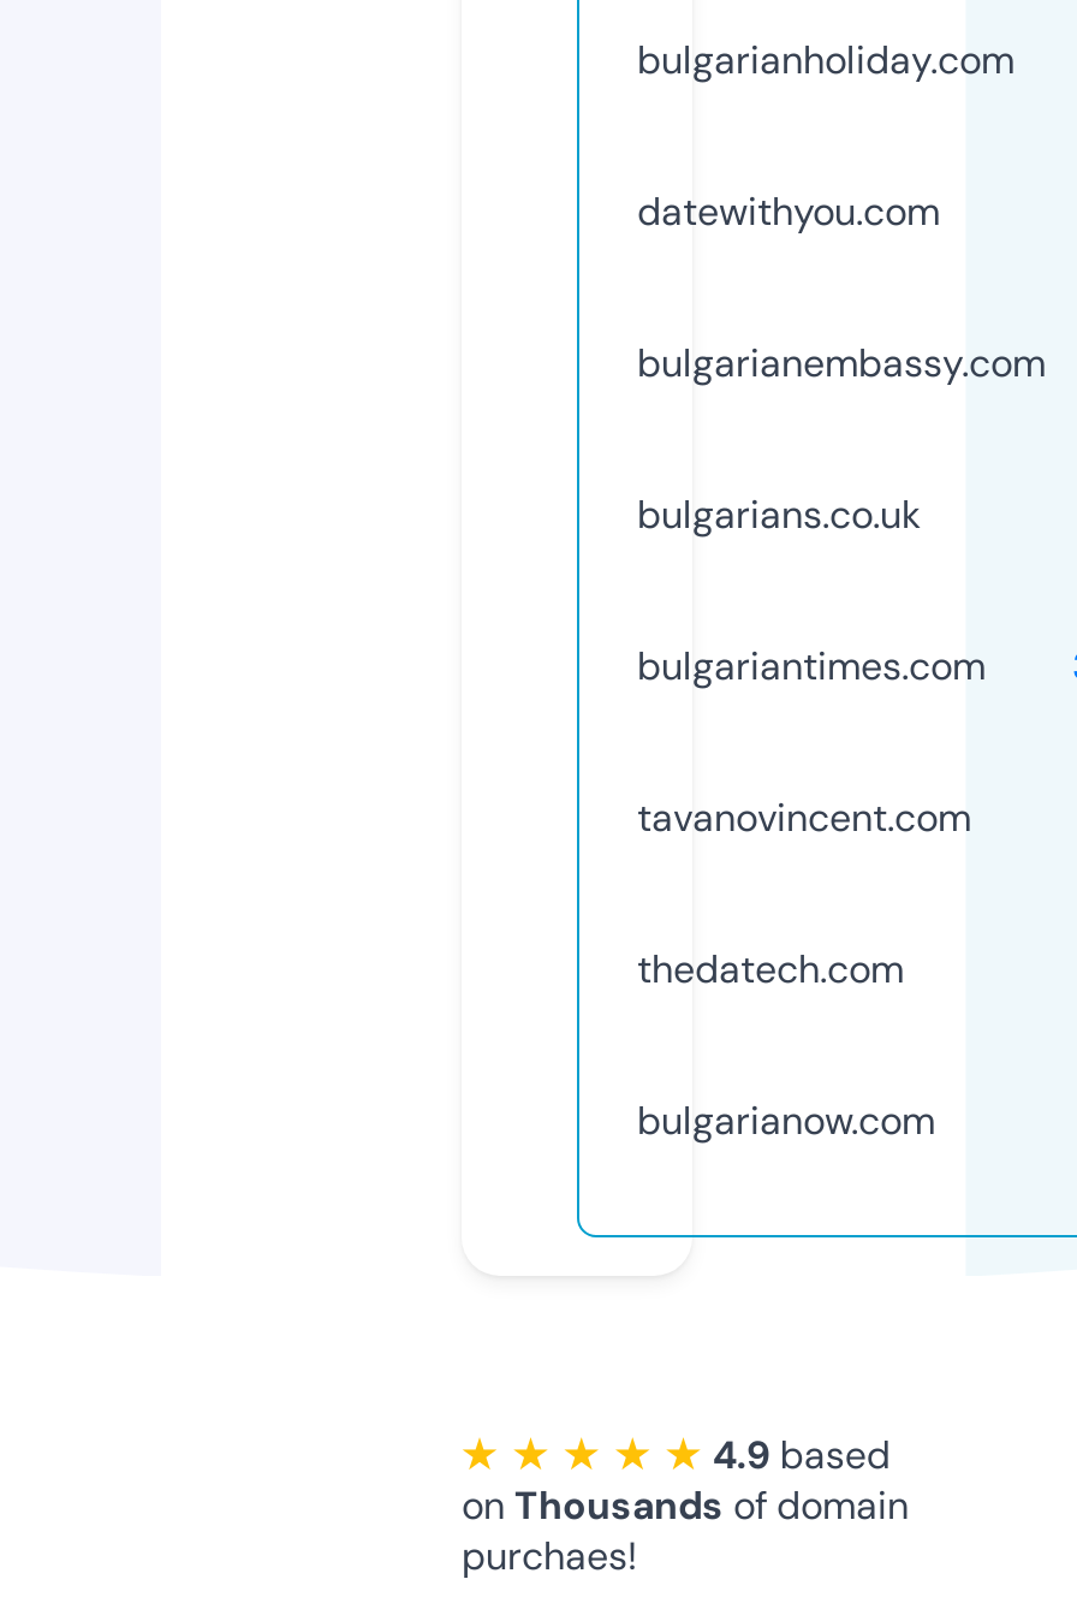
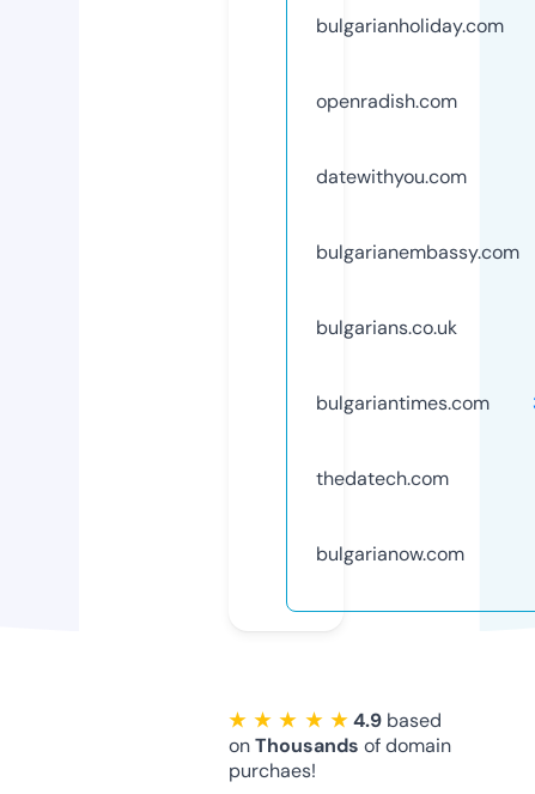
none -> [316,88,457,114] openradish.com
moved [637,186,1046,691] -> [316,164,519,415]: datewithyou.com | bulgarianembassy.com | bulgarians.co.uk | bulgariantimes.com
[637,792,971,843] tavanovincent.com -> none

